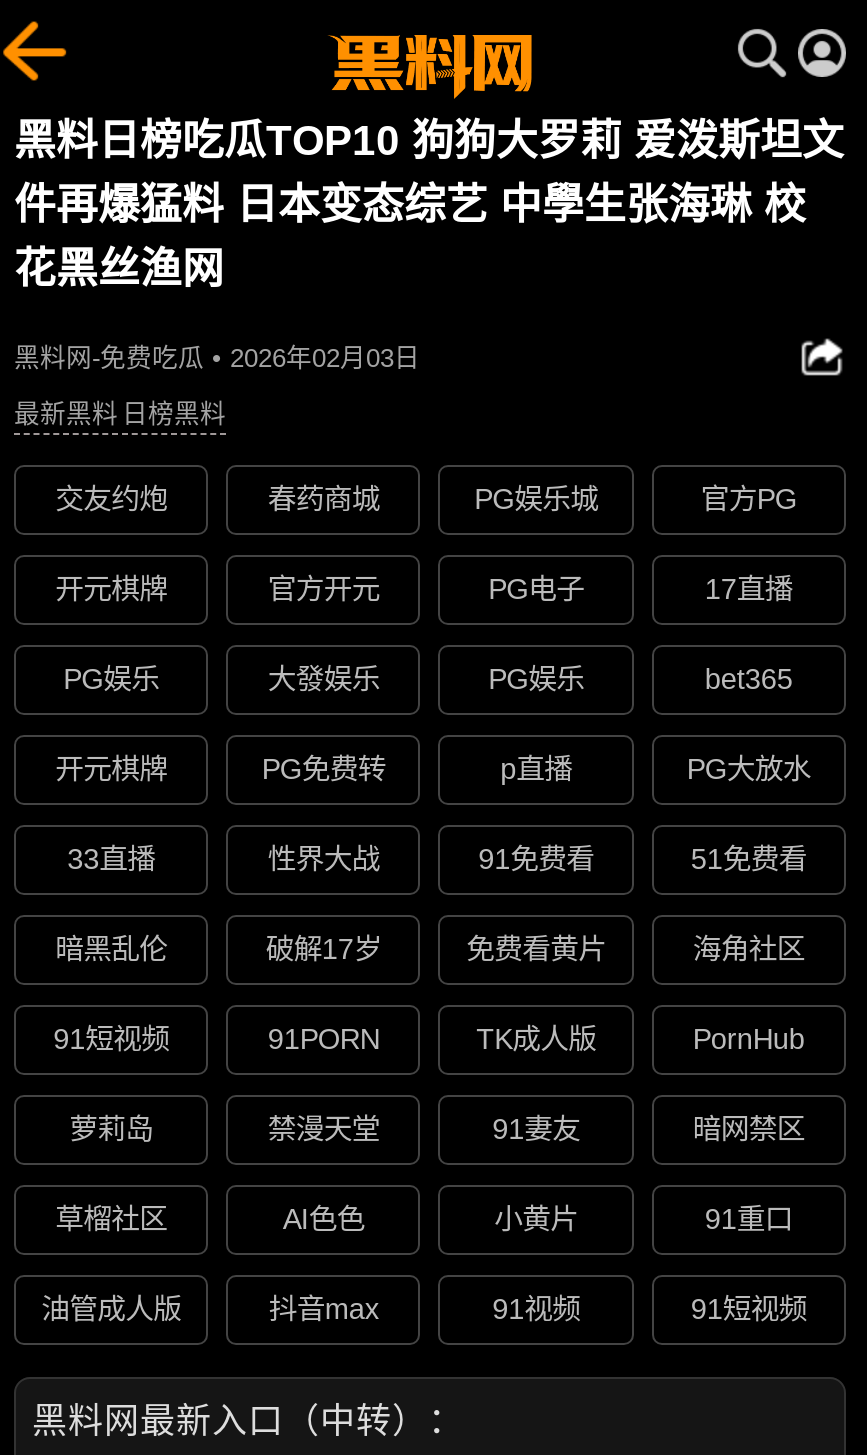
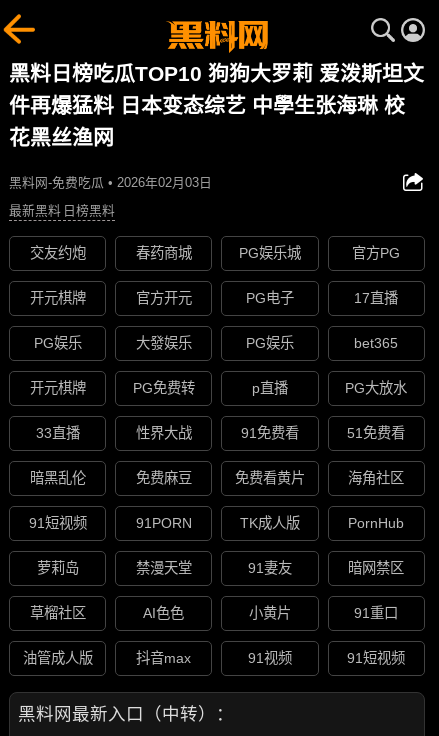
[266,934,382,966] 破解17岁 -> [136,470,192,486] 免费麻豆

